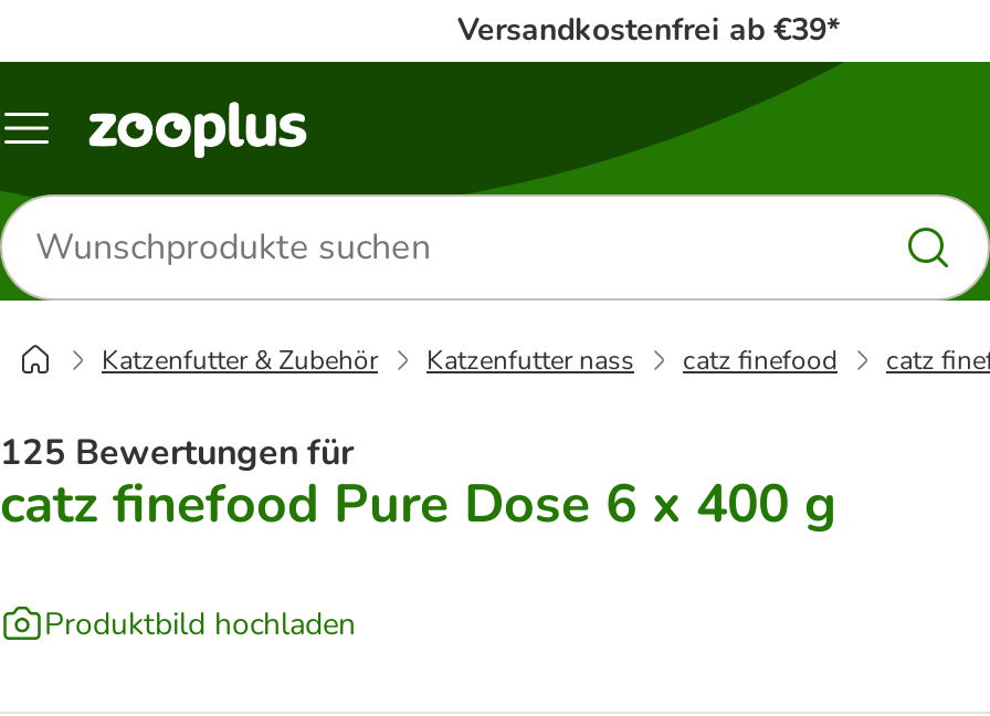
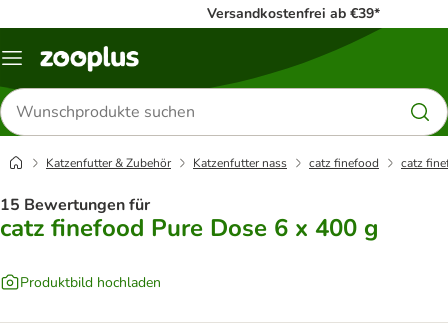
[0,429,354,477] 125 Bewertungen für -> [0,194,150,216] 15 Bewertungen für

